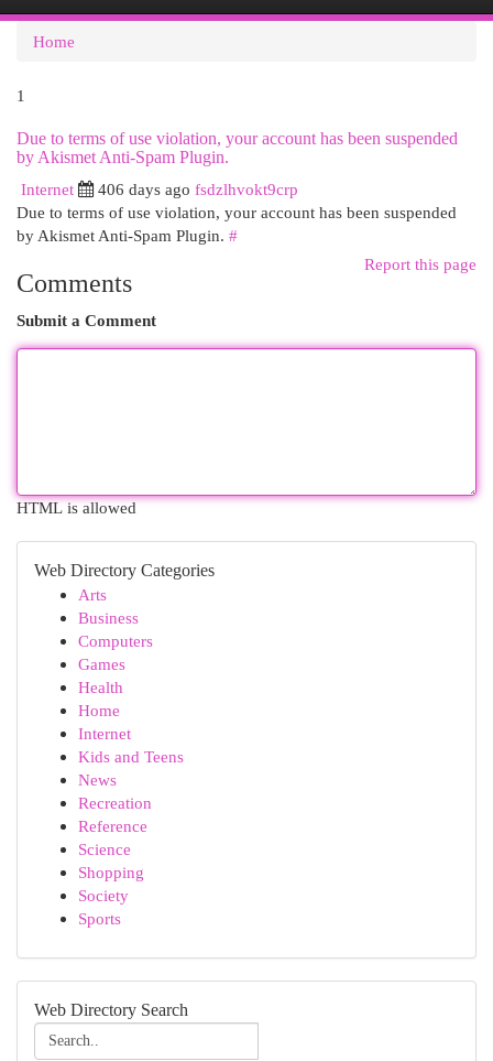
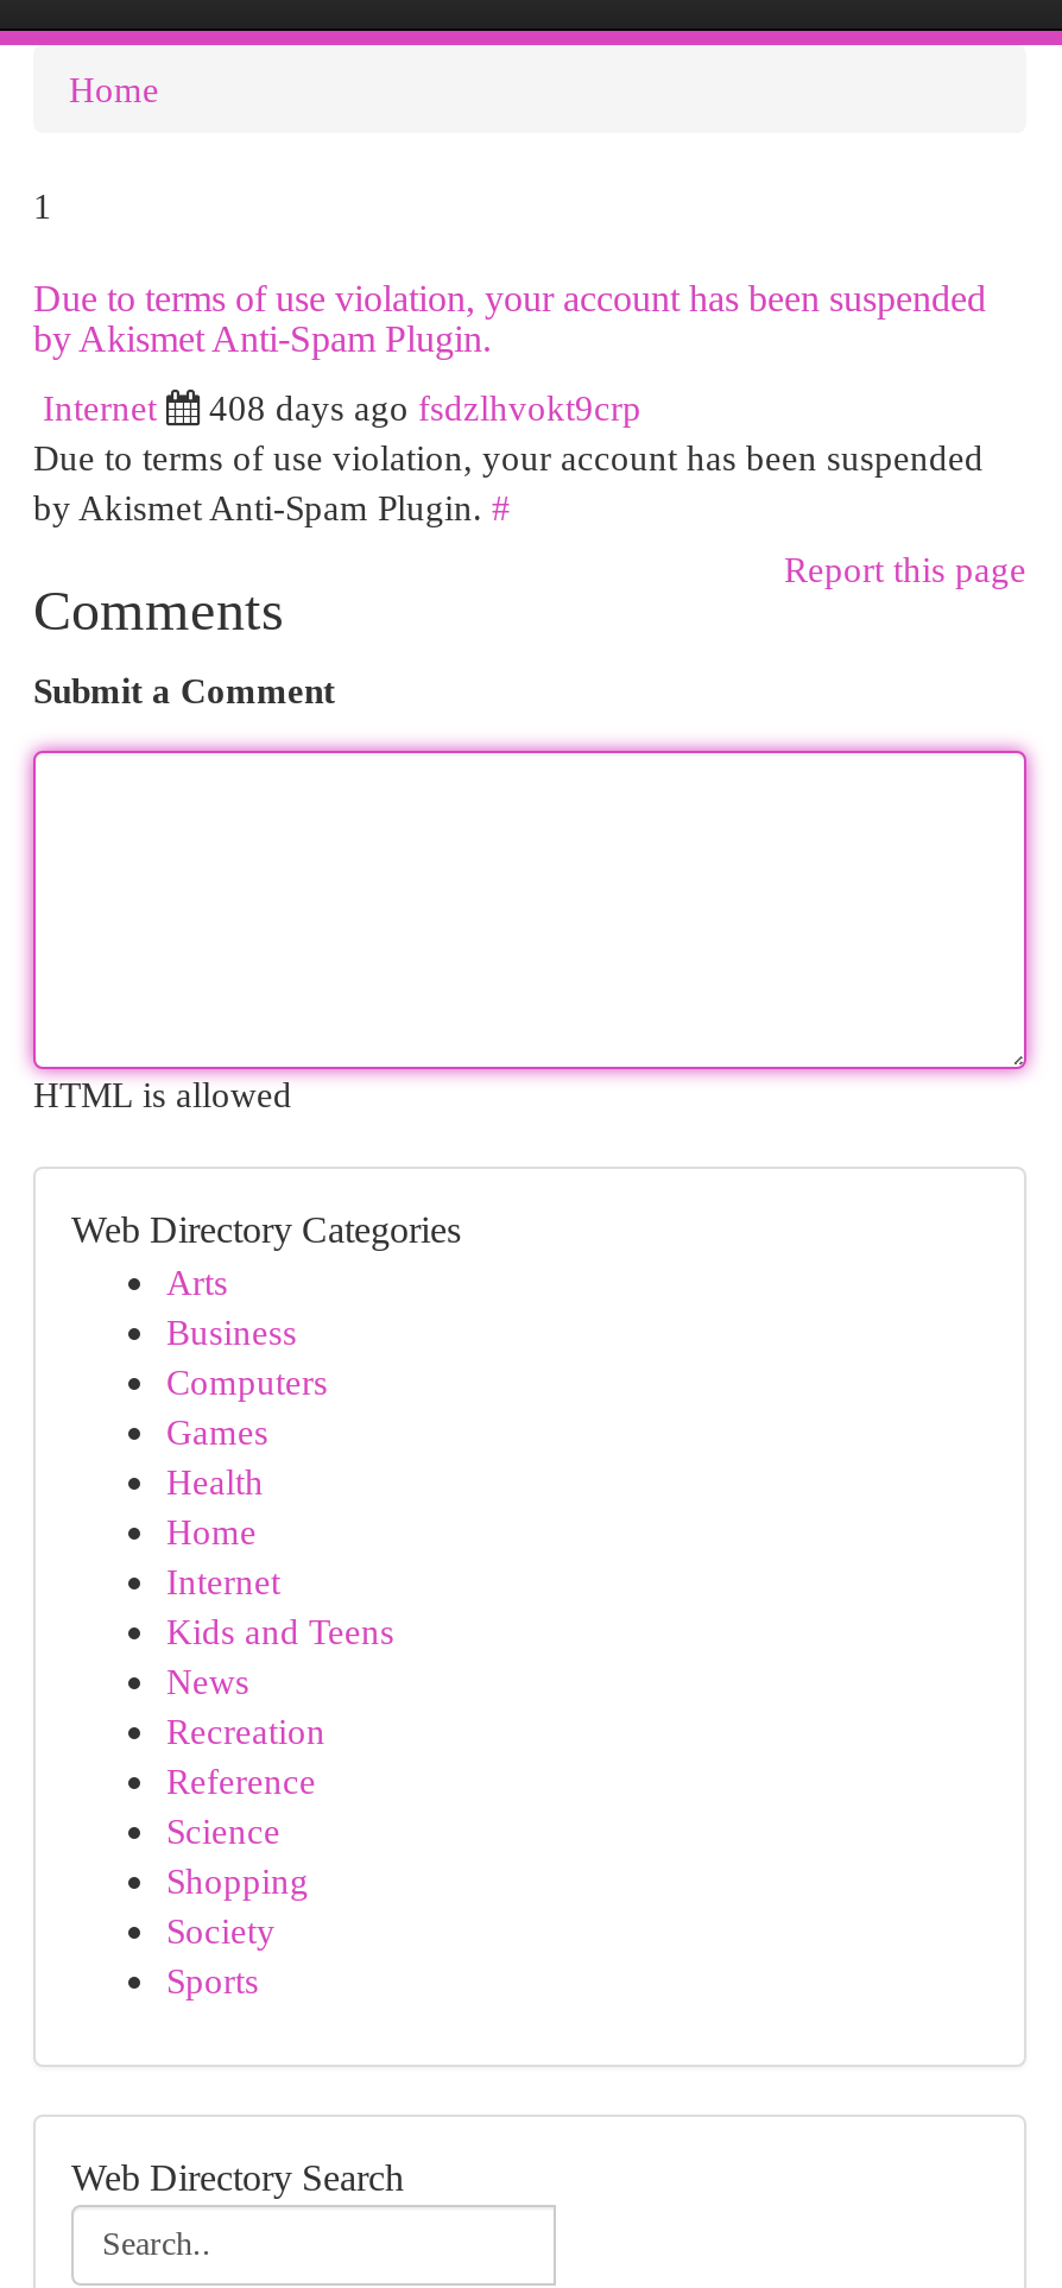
[98,180,298,198] 406 days ago fsdzlhvokt9crp -> [209,387,641,428] 408 days ago fsdzlhvokt9crp

